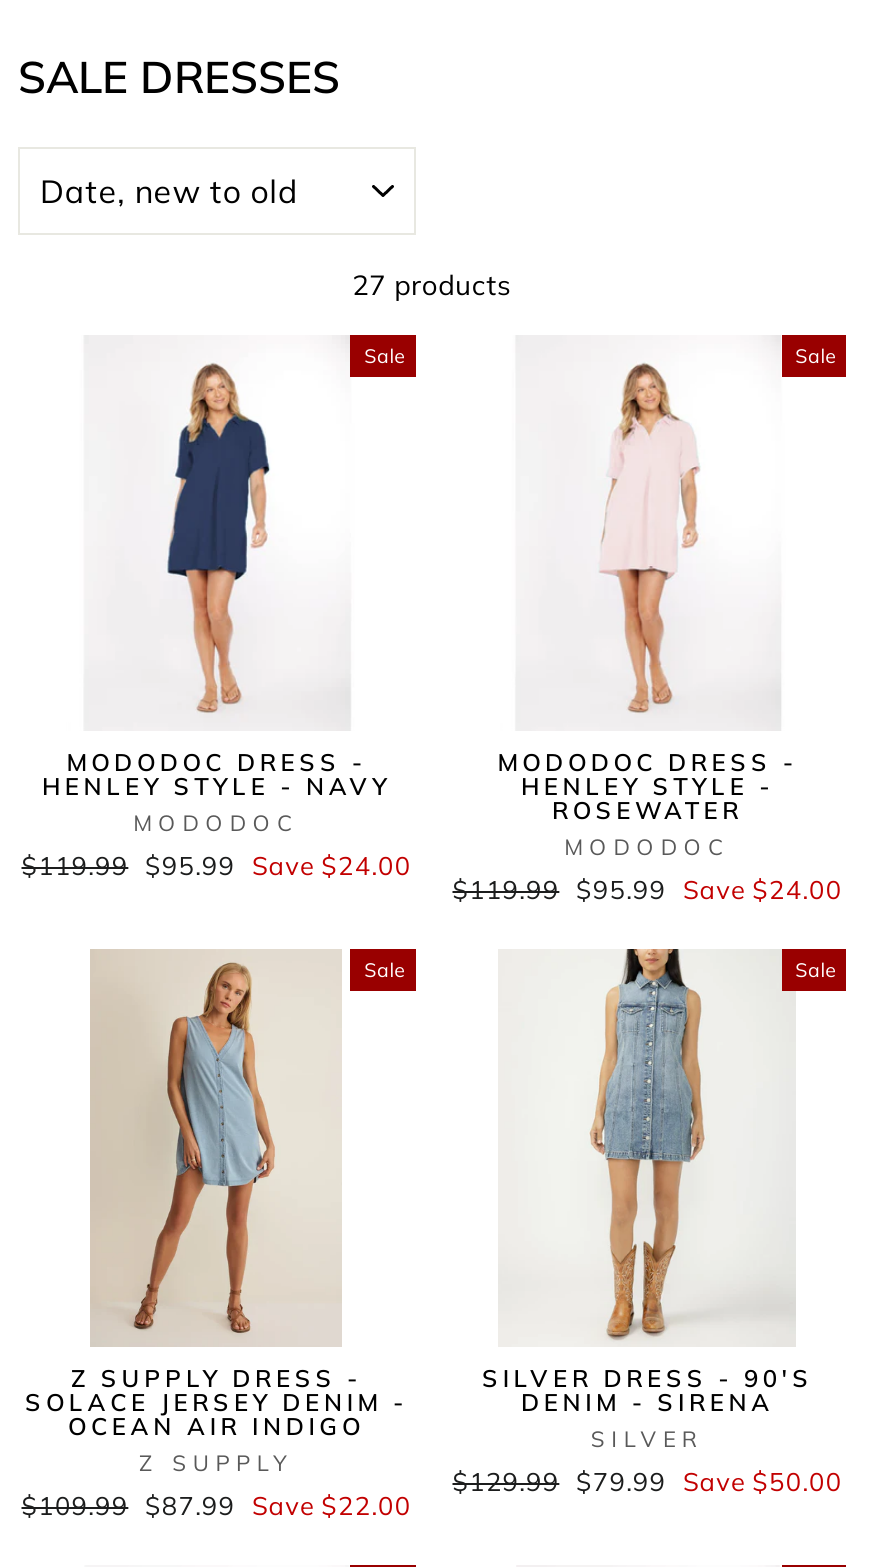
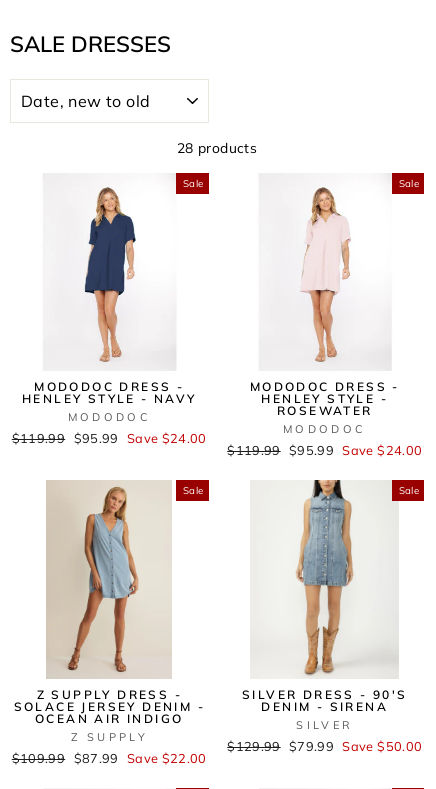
[352,266,512,300] 27 products -> [177,138,257,155] 28 products

